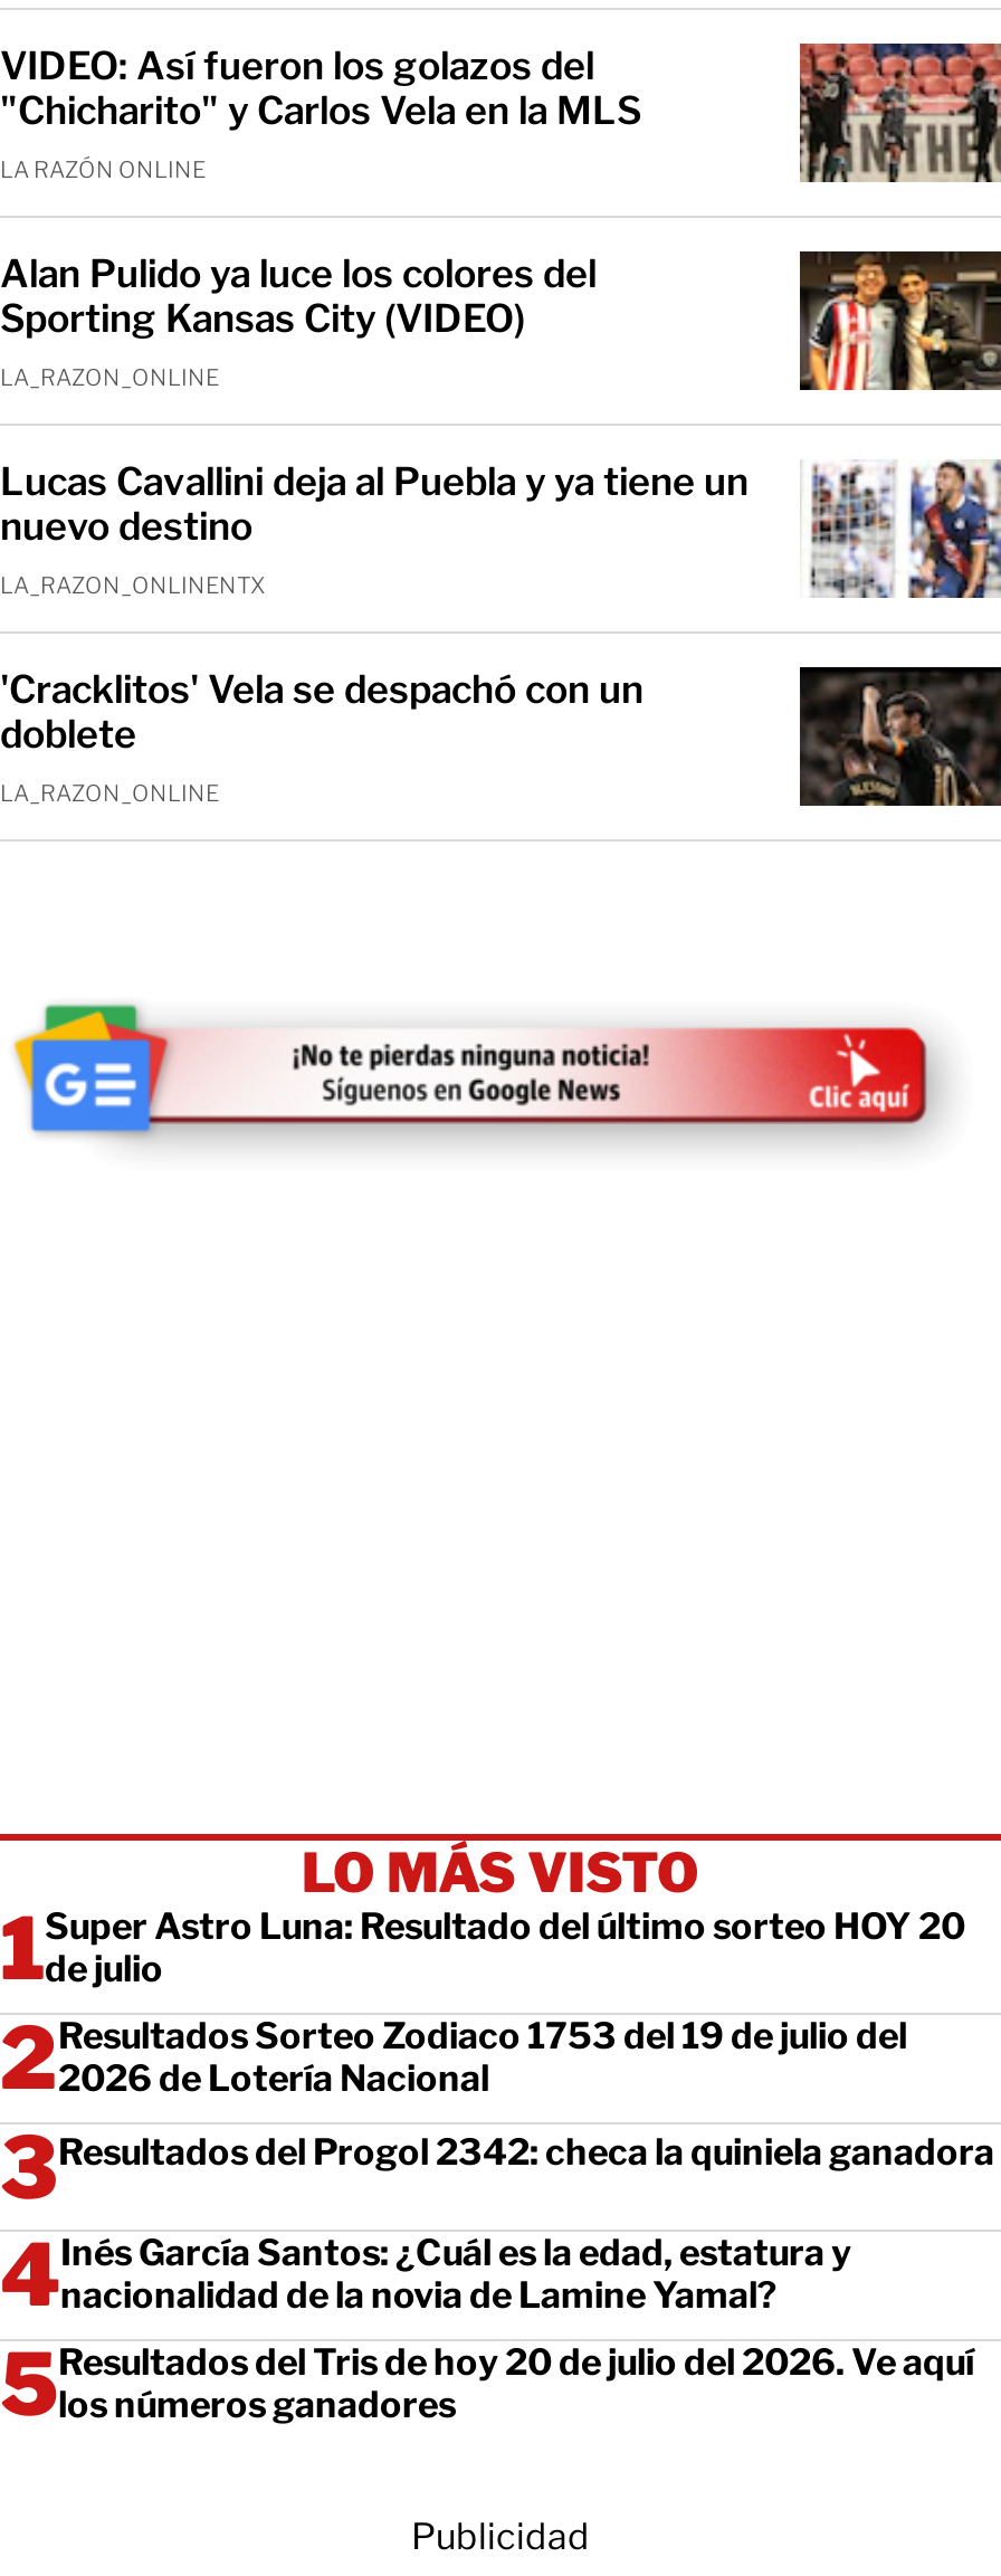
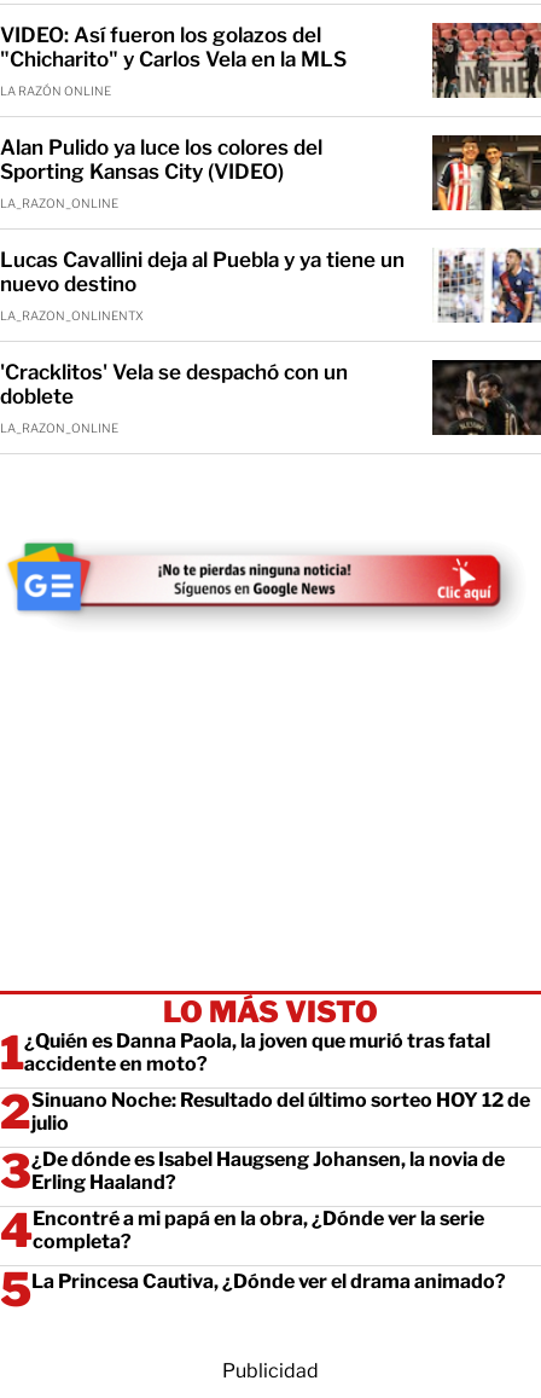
[45,1905,965,1990] Super Astro Luna: Resultado del último sorteo HOY 20 | de julio -> [24,1029,490,1075] ¿Quién es Danna Paola, la joven que murió tras fatal | accidente en moto?
[58,2015,907,2099] Resultados Sorteo Zodiaco 1753 del 19 de julio del | 2026 de Lotería Nacional -> [31,1088,530,1134] Sinuano Noche: Resultado del último sorteo HOY 12 de | julio
[58,2131,994,2173] Resultados del Progol 2342: checa la quiniela ganadora -> [31,1148,505,1194] ¿De dónde es Isabel Haugseng Johansen, la novia de | Erling Haaland?
[60,2231,851,2316] Inés García Santos: ¿Cuál es la edad, estatura y | nacionalidad de la novia de Lamine Yamal? -> [33,1207,484,1253] Encontré a mi papá en la obra, ¿Dónde ver la serie | completa?
[58,2341,974,2426] Resultados del Tris de hoy 20 de julio del 2026. Ve aquí | los números ganadores -> [31,1270,506,1293] La Princesa Cautiva, ¿Dónde ver el drama animado?

